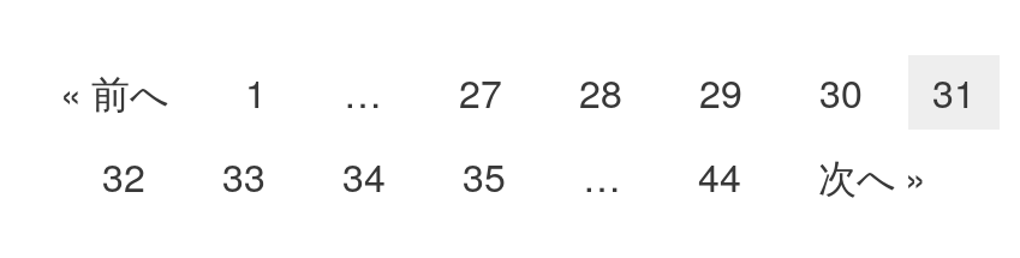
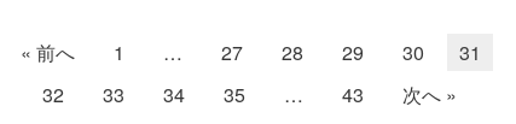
[698,148,741,203] 44 -> [341,81,363,108] 43

